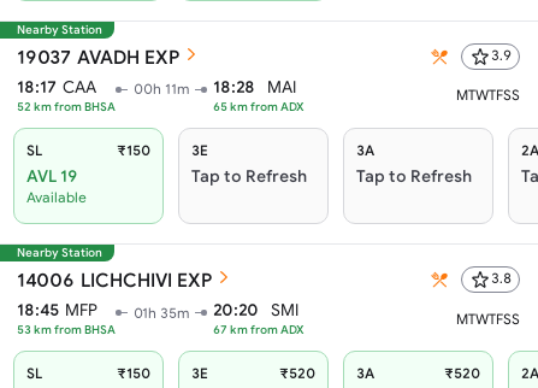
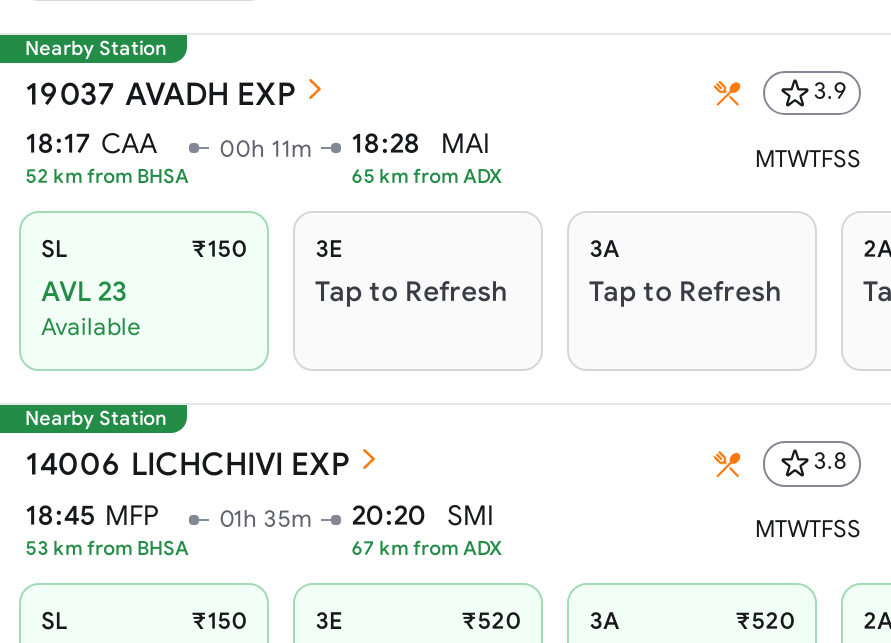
[26,166,77,186] AVL 19 -> [41,276,127,308] AVL 23

